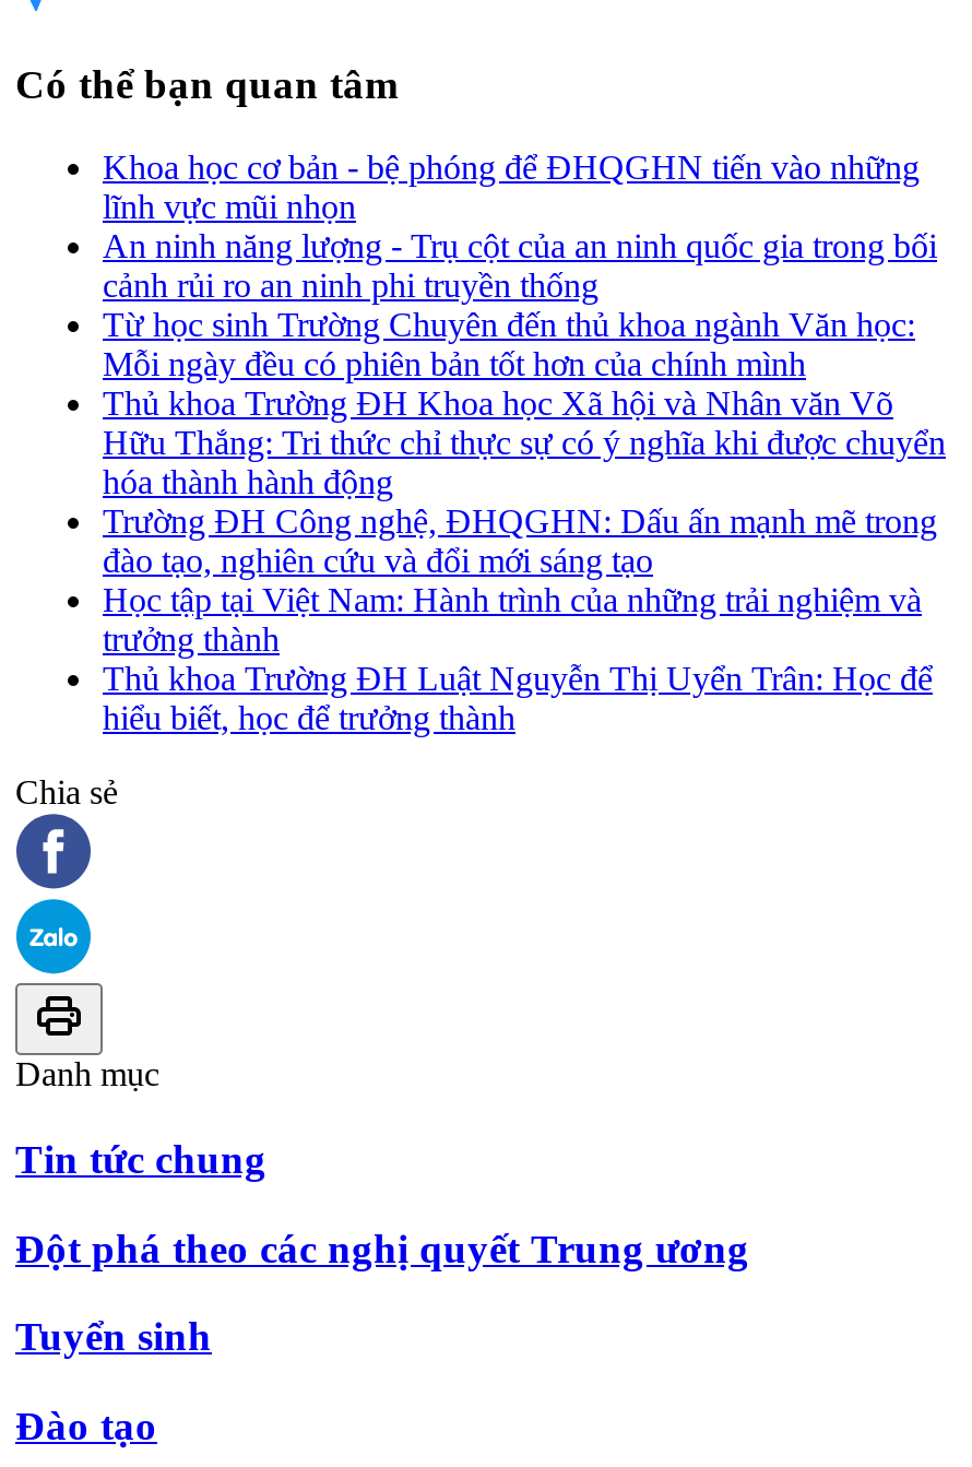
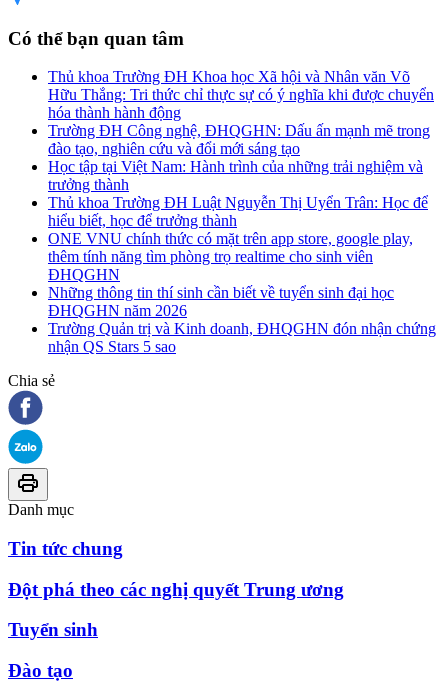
[103,149,937,383] Khoa học cơ bản - bệ phóng để ĐHQGHN tiến vào những | lĩnh vực mũi nhọn | An ninh năng lượng - Trụ cột của an ninh quốc gia trong bối | cảnh rủi ro an ninh phi truyền thống | Từ học sinh Trường Chuyên đến thủ khoa ngành Văn học: | Mỗi ngày đều có phiên bản tốt hơn của chính mình -> none
moved [103,385,946,737] -> [48,68,434,229]: Thủ khoa Trường ĐH Khoa học Xã hội và Nhân văn Võ | Hữu Thắng: Tri thức chỉ thực sự có ý nghĩa khi được chuyển | hóa thành hành động | ... | Thủ khoa Trường ĐH Luật Nguyễn Thị Uyển Trân: Học để | hiểu biết, học để trưởng thành
none -> [48,230,436,355] ONE VNU chính thức có mặt trên app store, google play, | thêm tính năng tìm phòng trọ realtime cho sinh viên | ĐHQGHN | Những thông tin thí sinh cần biết về tuyển sinh đại học | ĐHQGHN năm 2026 | Trường Quản trị và Kinh doanh, ĐHQGHN đón nhận chứng | nhận QS Stars 5 sao

